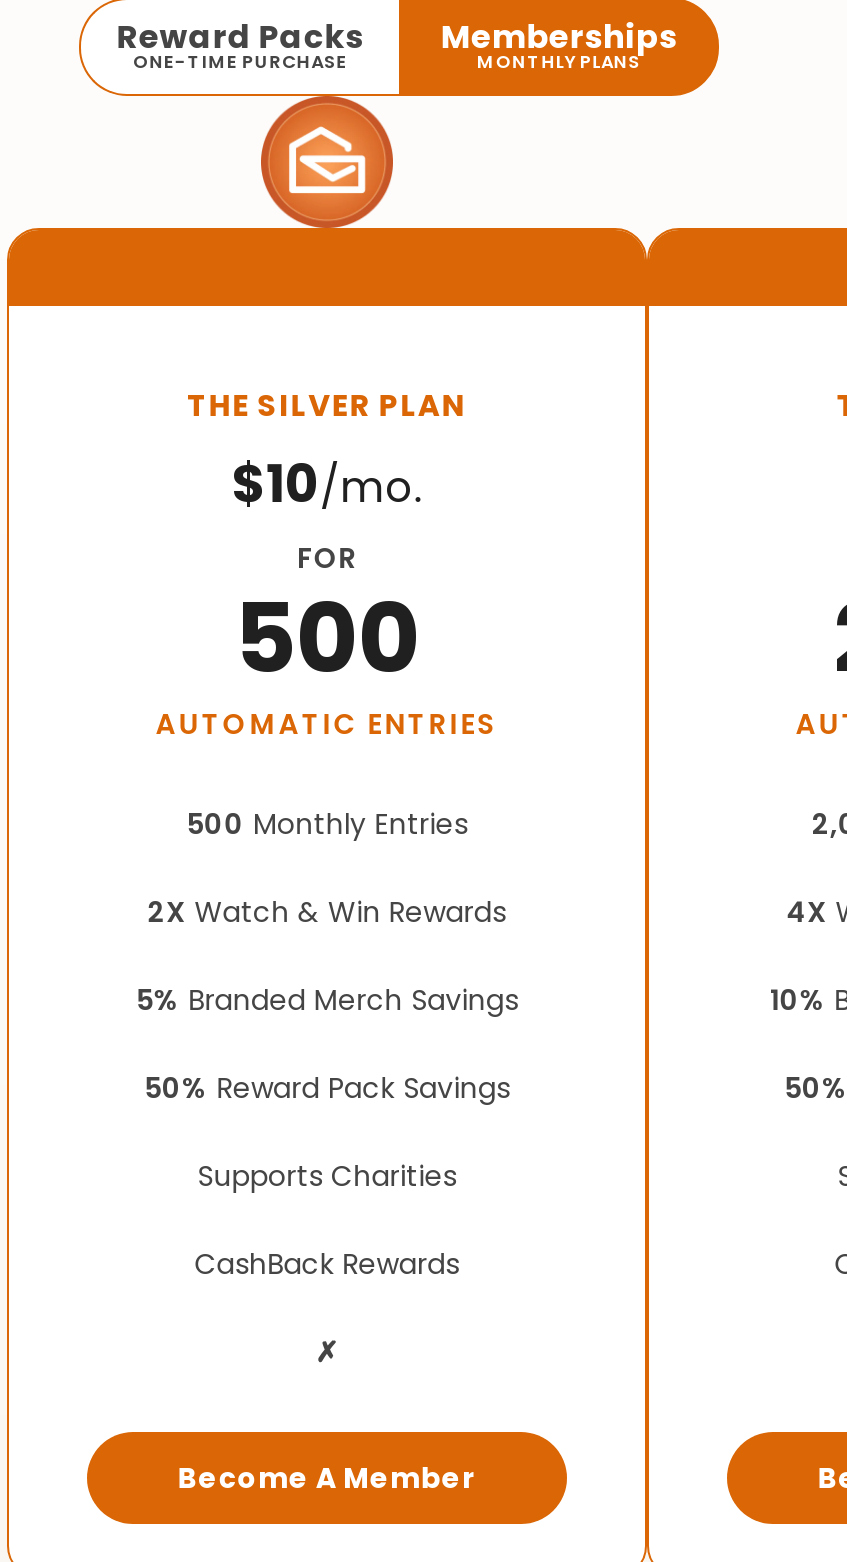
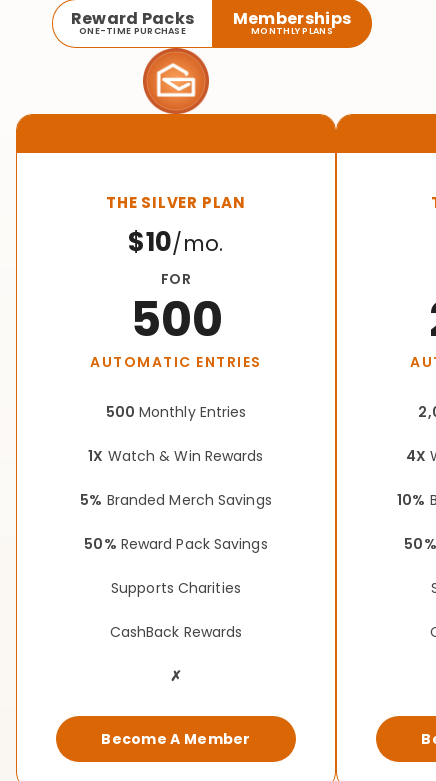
[148,892,506,932] 2X Watch & Win Rewards -> [88,446,264,466] 1X Watch & Win Rewards

